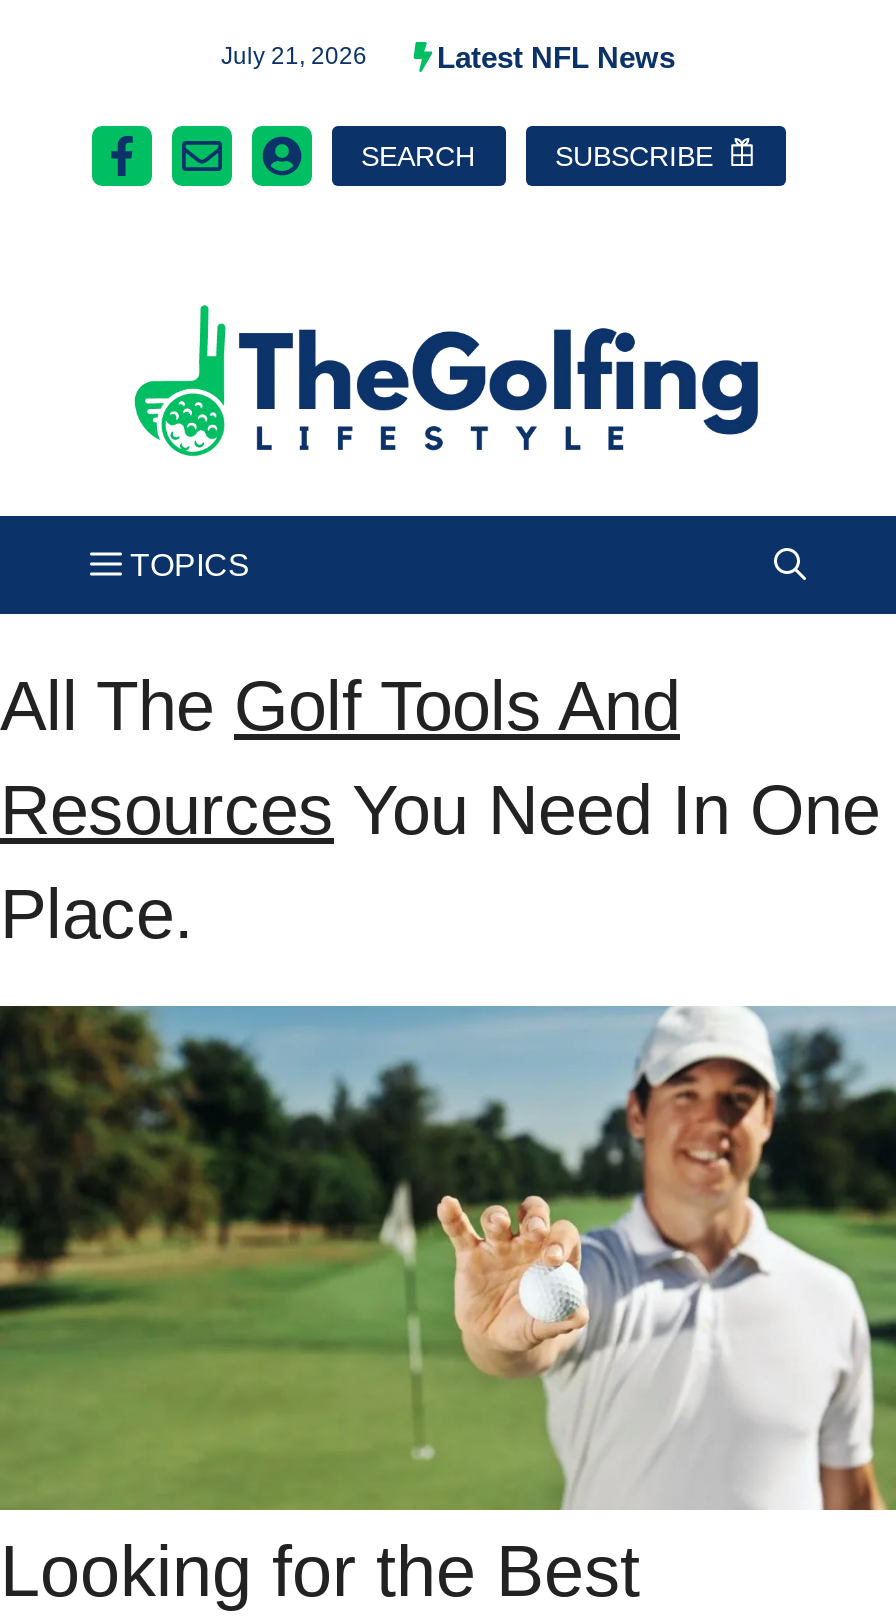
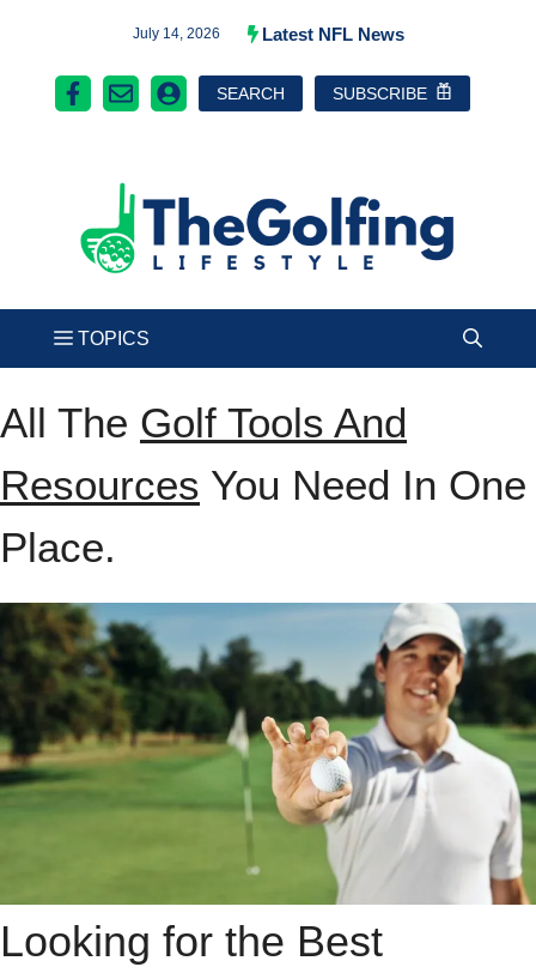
[221,42,367,70] July 21, 2026 -> [132,25,220,42] July 14, 2026

